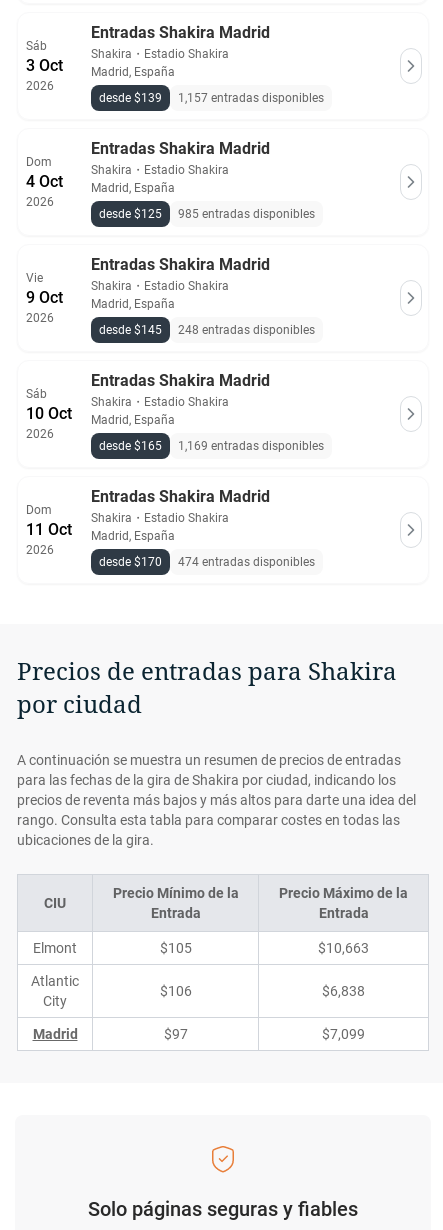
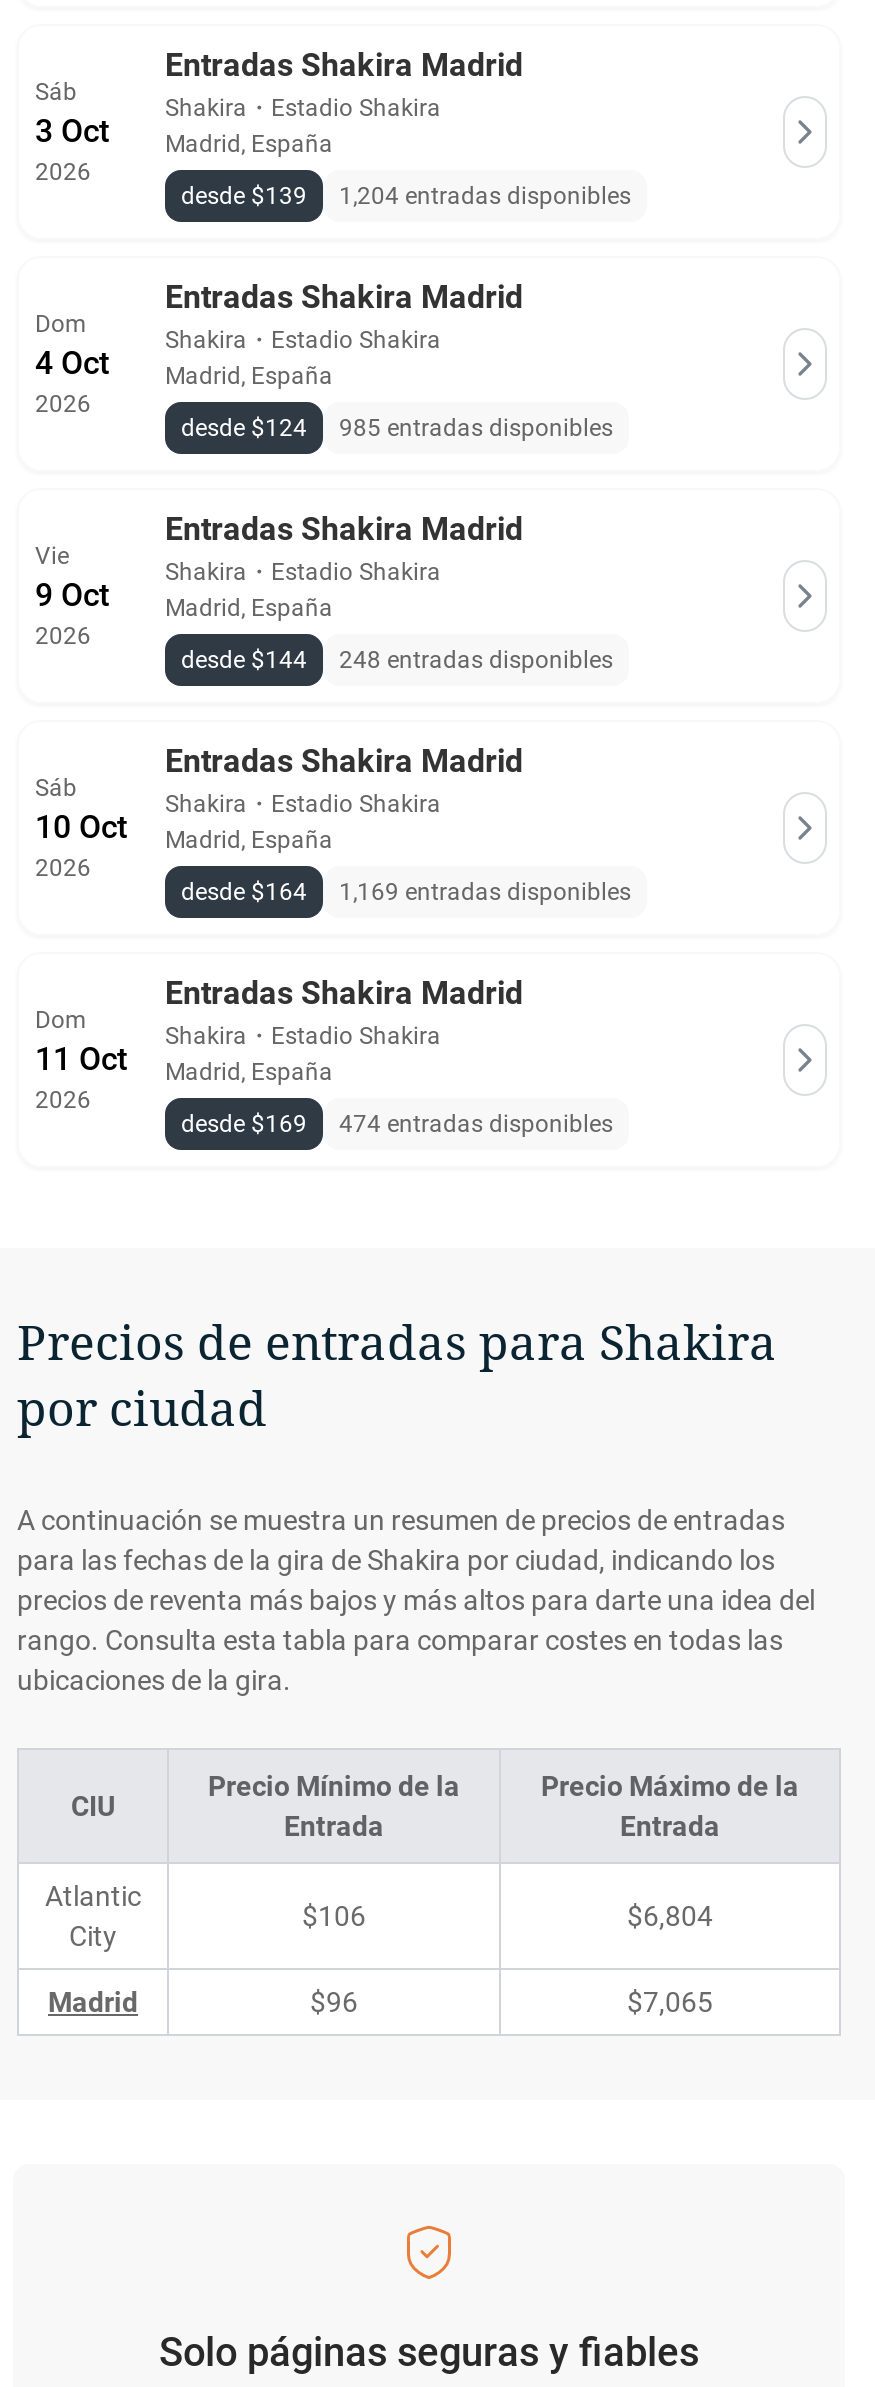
[178,91,324,105] 1,157 entradas disponibles -> [339,182,631,210] 1,204 entradas disponibles
[99,207,315,221] desde $125 985 entradas disponibles -> [181,414,613,442] desde $124 985 entradas disponibles
[99,323,315,337] desde $145 248 entradas disponibles -> [181,646,613,674] desde $144 248 entradas disponibles
[99,439,324,453] desde $165 1,169 entradas disponibles -> [181,878,631,906] desde $164 1,169 entradas disponibles
[99,555,315,569] desde $170 474 entradas disponibles -> [181,1110,613,1138] desde $169 474 entradas disponibles
[33,940,369,956] Elmont | $105 | $10,663 -> none
[322,983,365,999] $6,838 -> [627,1900,713,1932] $6,804
[163,1026,187,1042] $97 -> [310,1986,358,2018] $96
[322,1026,365,1042] $7,099 -> [627,1986,713,2018] $7,065

